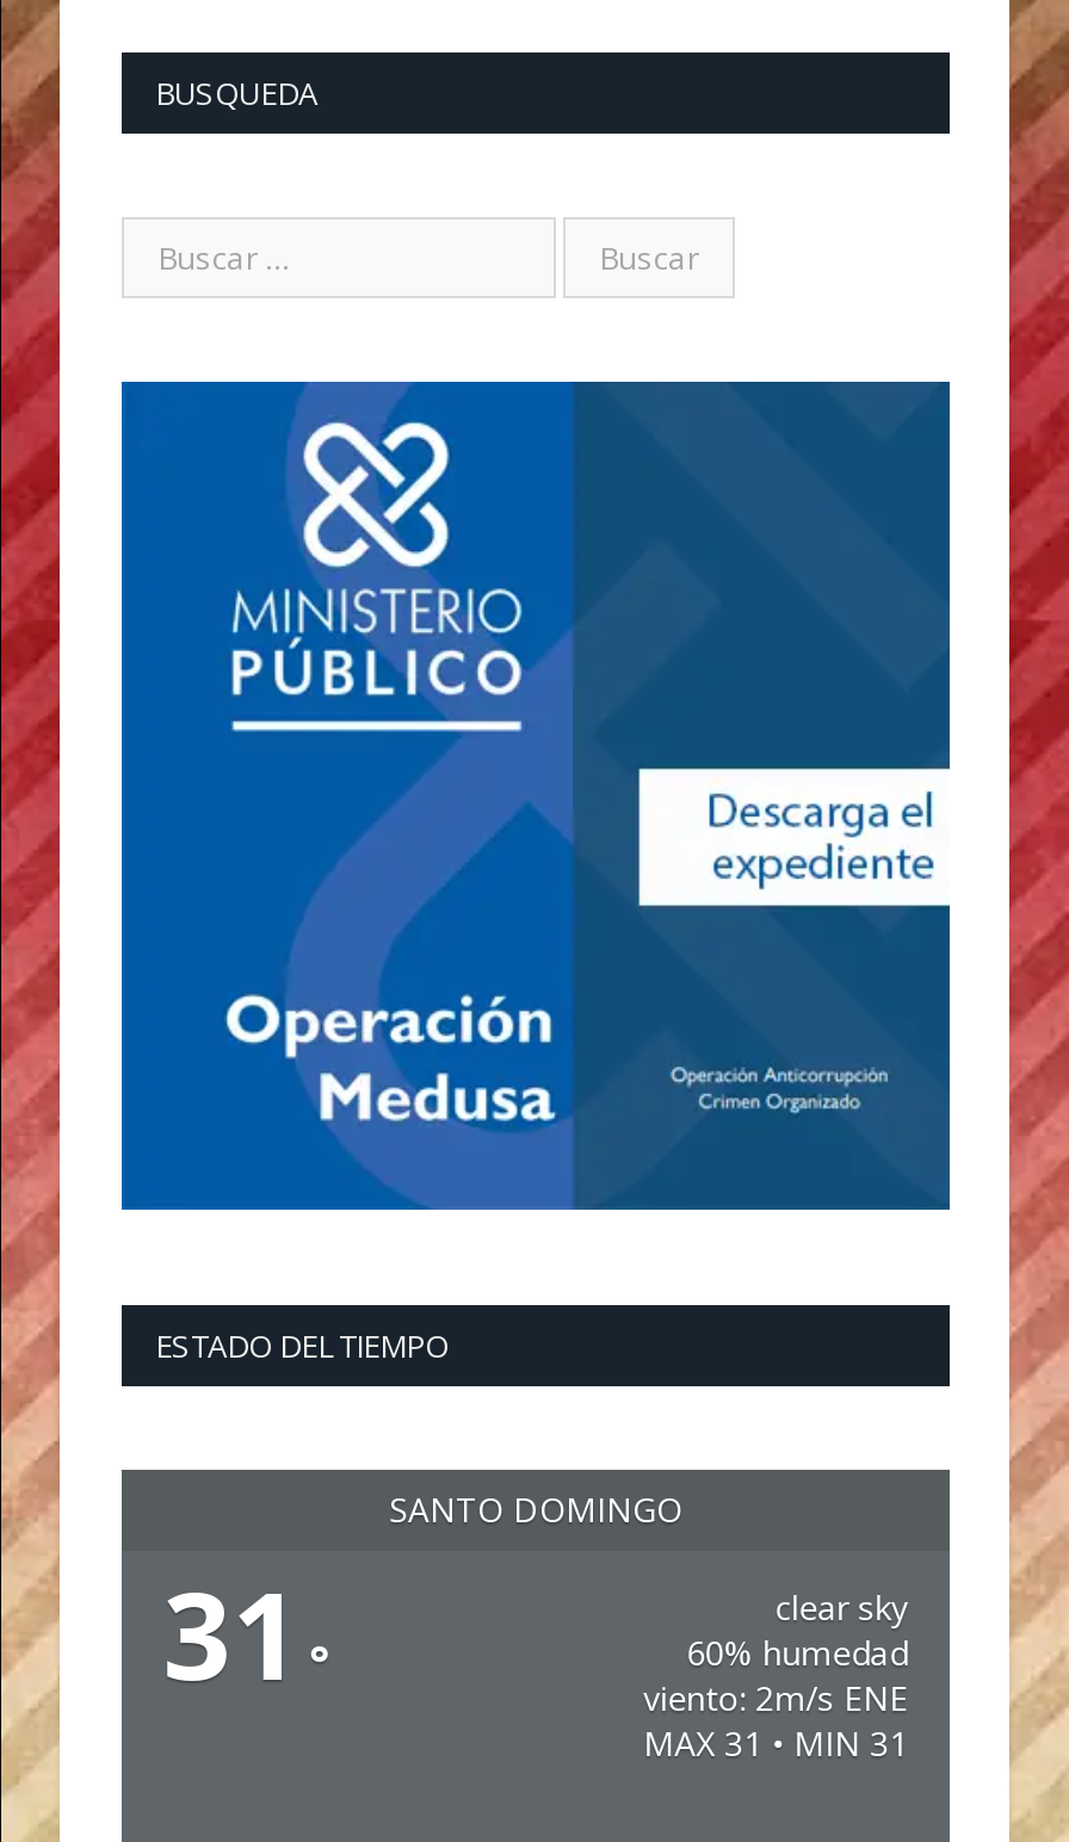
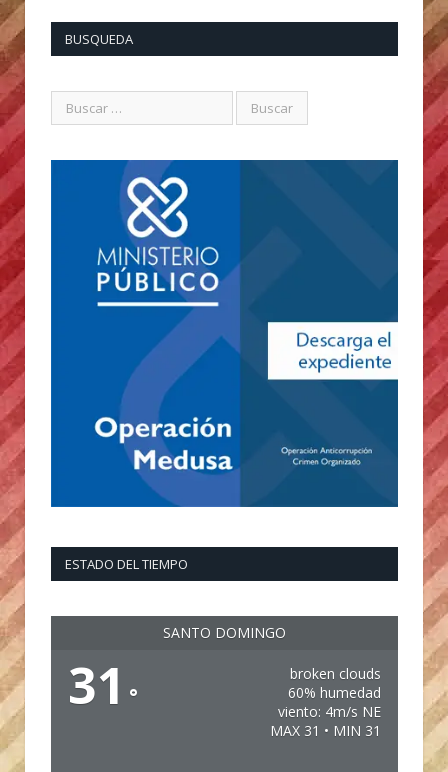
[775,1584,908,1630] clear sky -> [290,664,381,683] broken clouds
[644,1675,908,1720] viento: 2m/s ENE -> [278,702,381,721] viento: 4m/s NE

